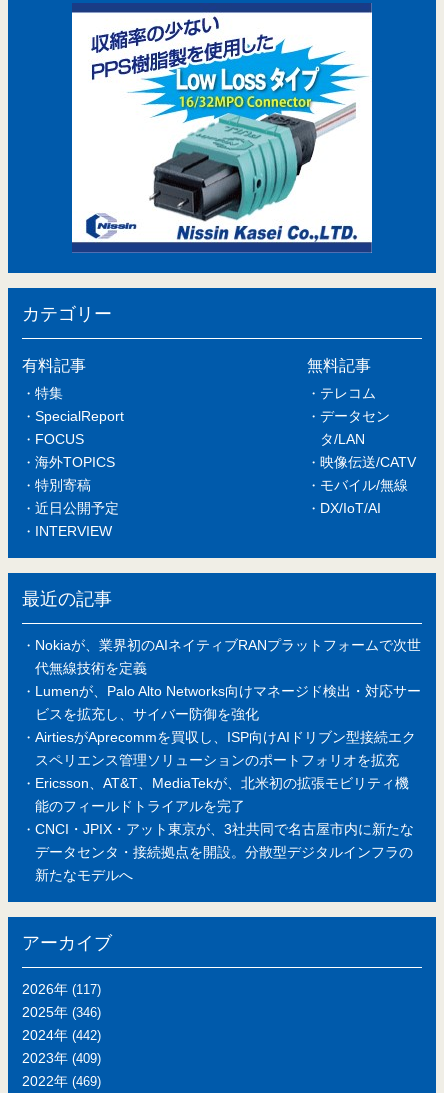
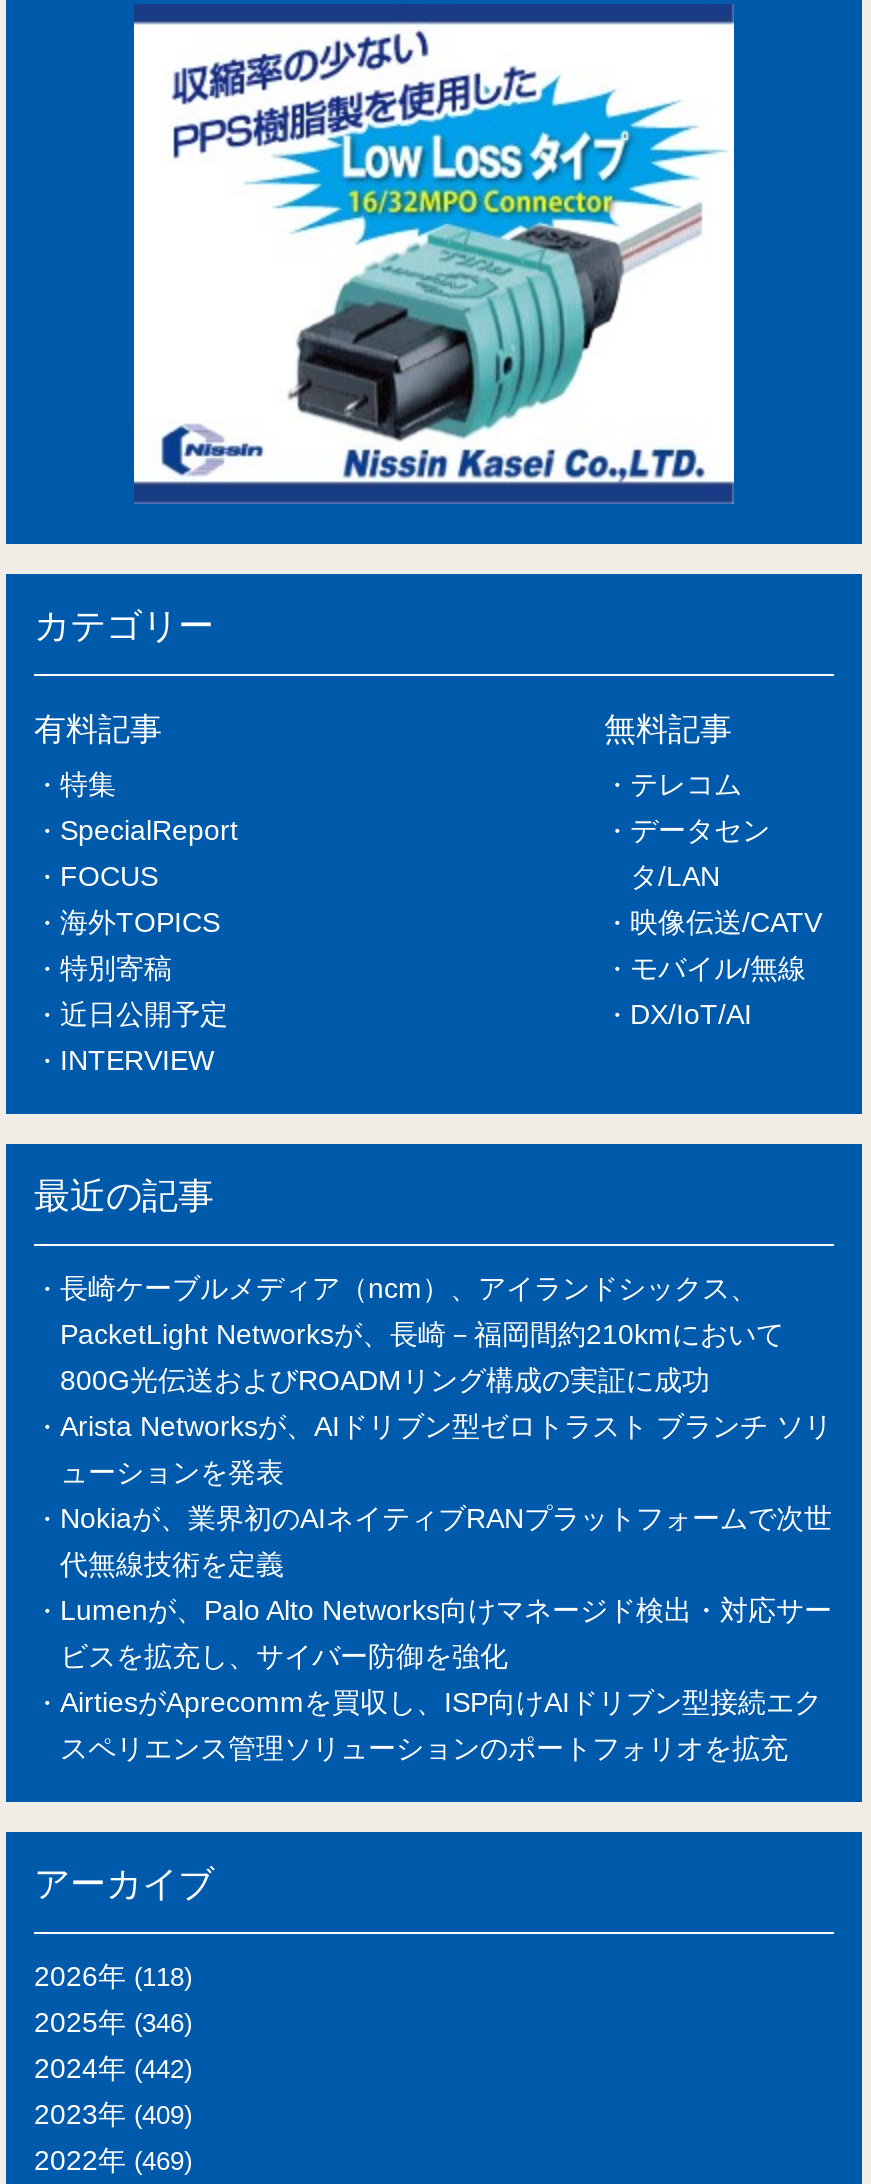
none -> [60,1273,832,1489] 長崎ケーブルメディア（ncm）、アイランドシックス、 | PacketLight Networksが、長崎－福岡間約210kmにおいて | 800G光伝送およびROADMリング構成の実証に成功 | Arista Networksが、AIドリブン型ゼロトラスト ブランチ ソリ | ューションを発表
moved [35,637,421,768] -> [60,1503,832,1765]: Nokiaが、業界初のAIネイティブRANプラットフォームで次世 | 代無線技術を定義 | Lumenが、Palo Alto Networks向けマネージド検出・対応サー | ビスを拡充し、サイバー防御を強化 | AirtiesがAprecommを買収し、ISP向けAIドリブン型接続エク | スペリエンス管理ソリューションのポートフォリオを拡充
[35,775,414,883] Ericsson、AT&T、MediaTekが、北米初の拡張モビリティ機 | 能のフィールドトライアルを完了 | CNCI・JPIX・アット東京が、3社共同で名古屋市内に新たな | データセンタ・接続拠点を開設。分散型デジタルインフラの | 新たなモデルへ -> none
[22,981,101,997] 2026年(117) -> [34,1961,192,1993] 2026年(118)

